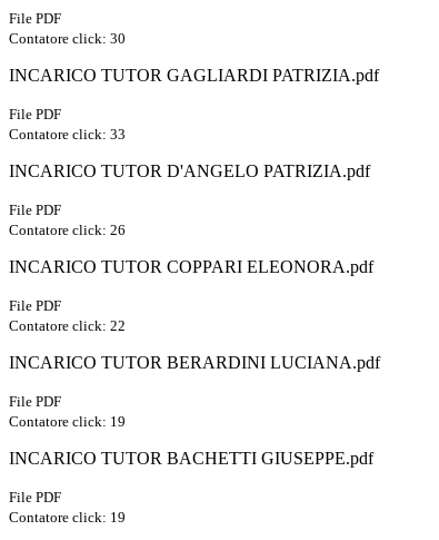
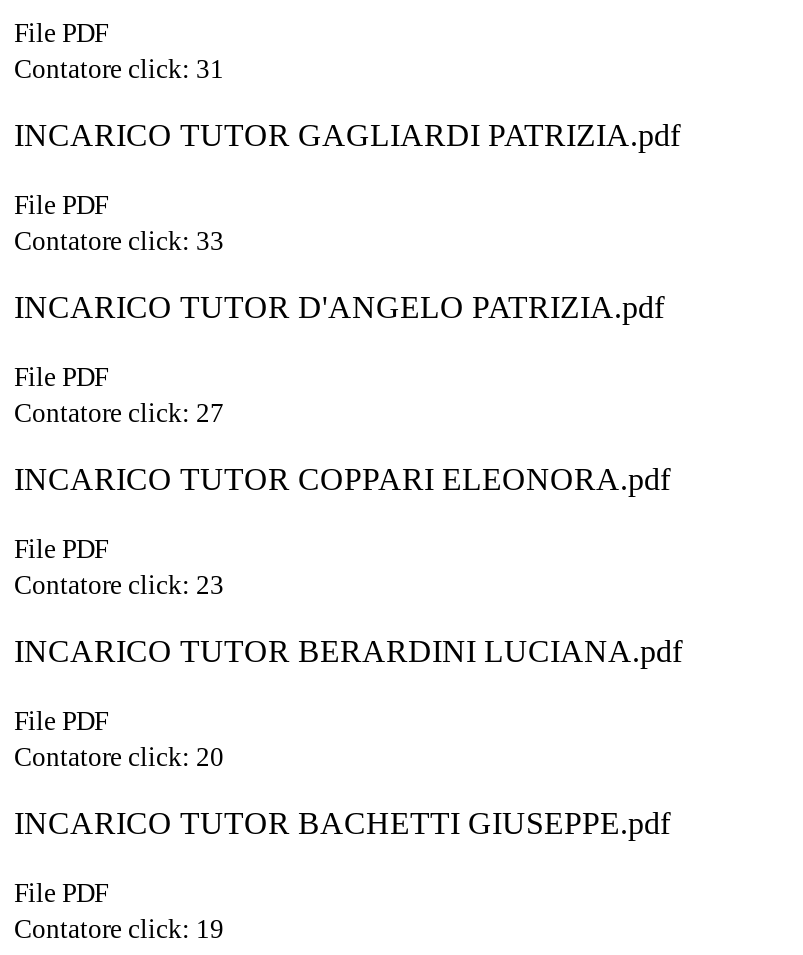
[9,30,126,47] Contatore click: 30 -> [14,54,224,84] Contatore click: 31
[9,222,126,238] Contatore click: 26 -> [14,398,224,428] Contatore click: 27
[9,318,126,334] Contatore click: 22 -> [14,570,224,600] Contatore click: 23
[9,413,126,430] Contatore click: 19 -> [14,742,224,772] Contatore click: 20

